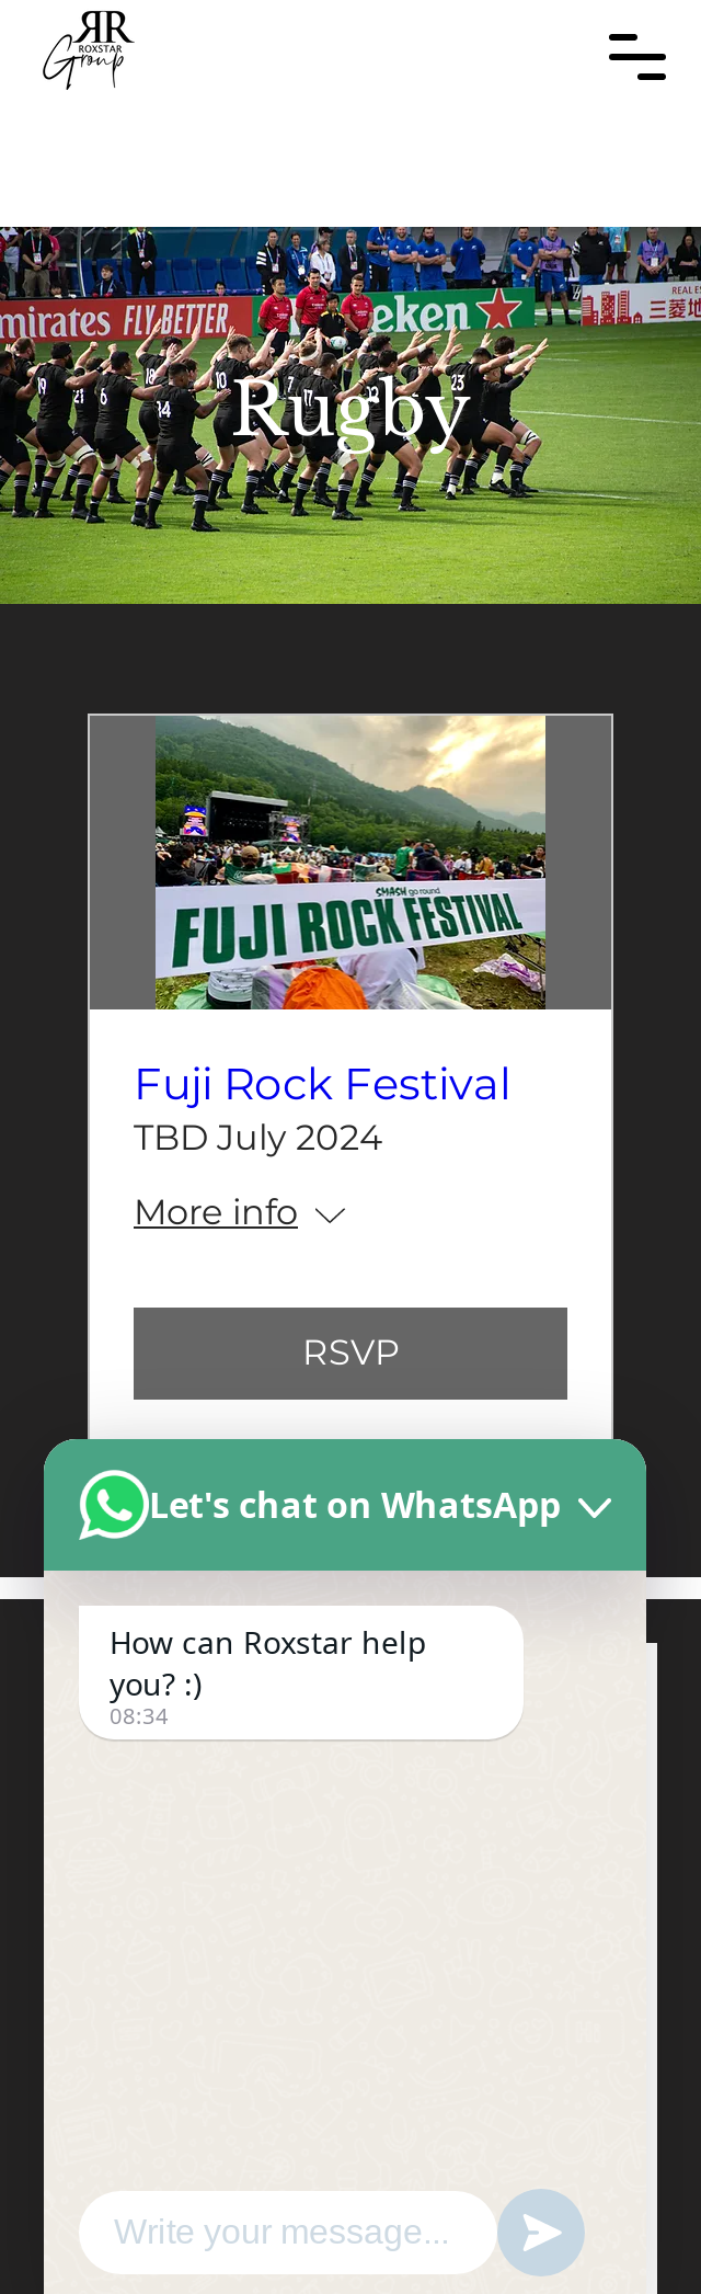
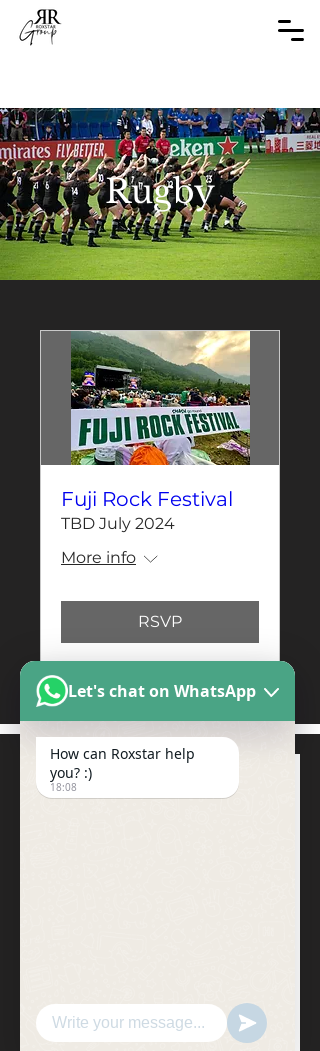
[110,1700,169,1731] 08:34 -> [50,780,77,794] 18:08

